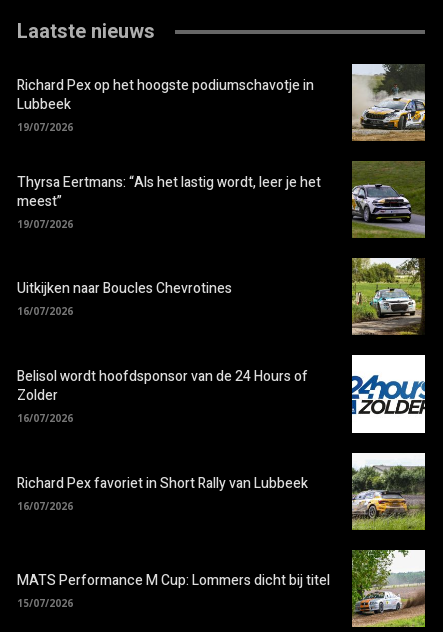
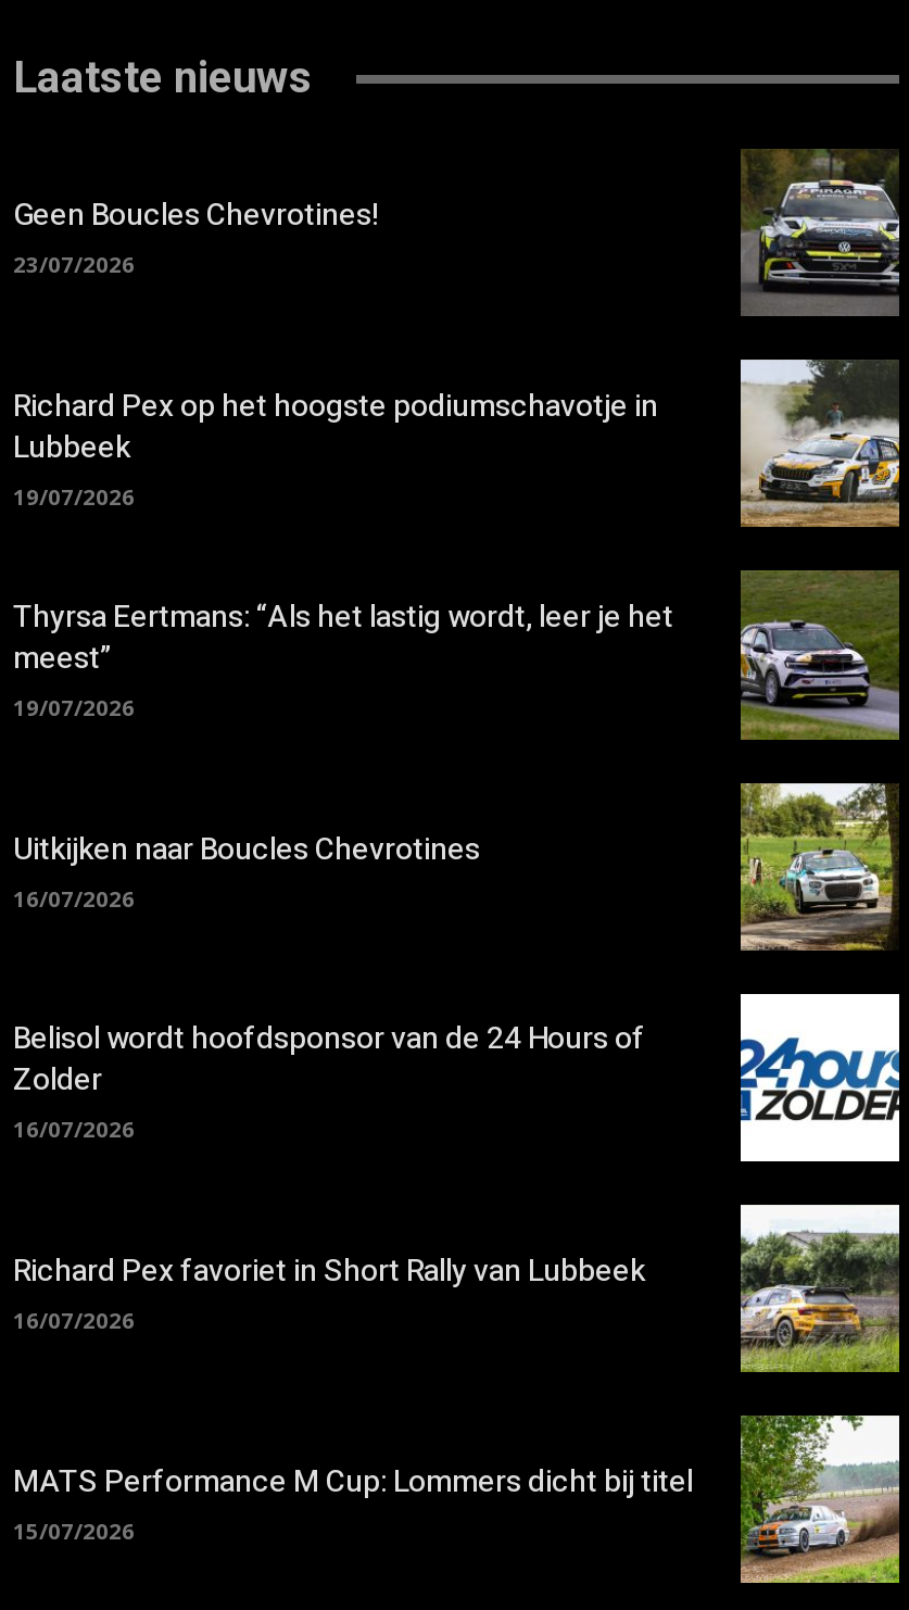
none -> [13,193,378,280] Geen Boucles Chevrotines! | 23/07/2026
none -> [741,149,899,316] [image]

